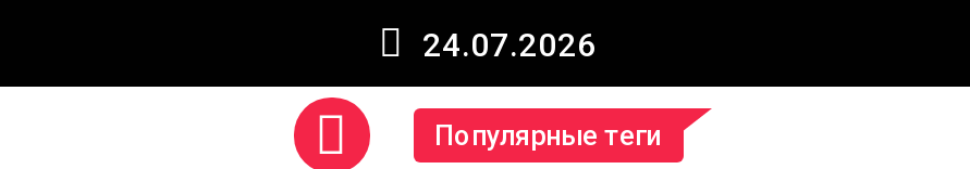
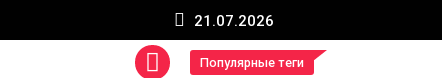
[414,26,597,65] 24.07.2026 -> [190,12,274,30] 21.07.2026

